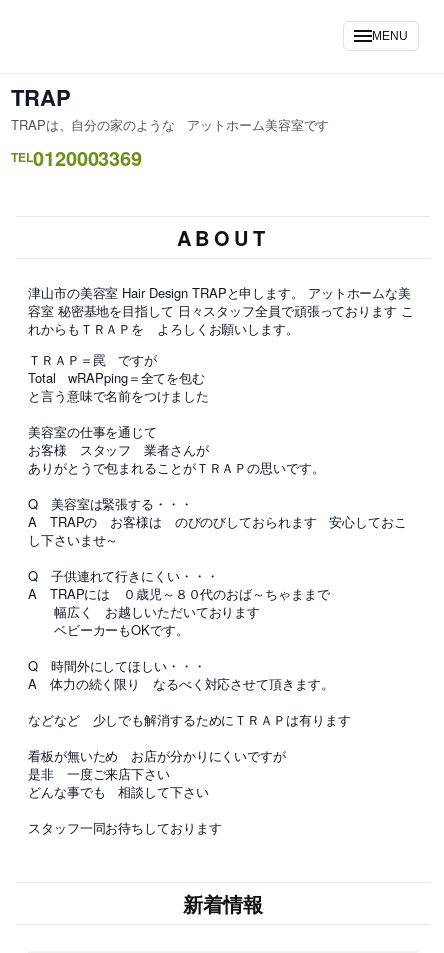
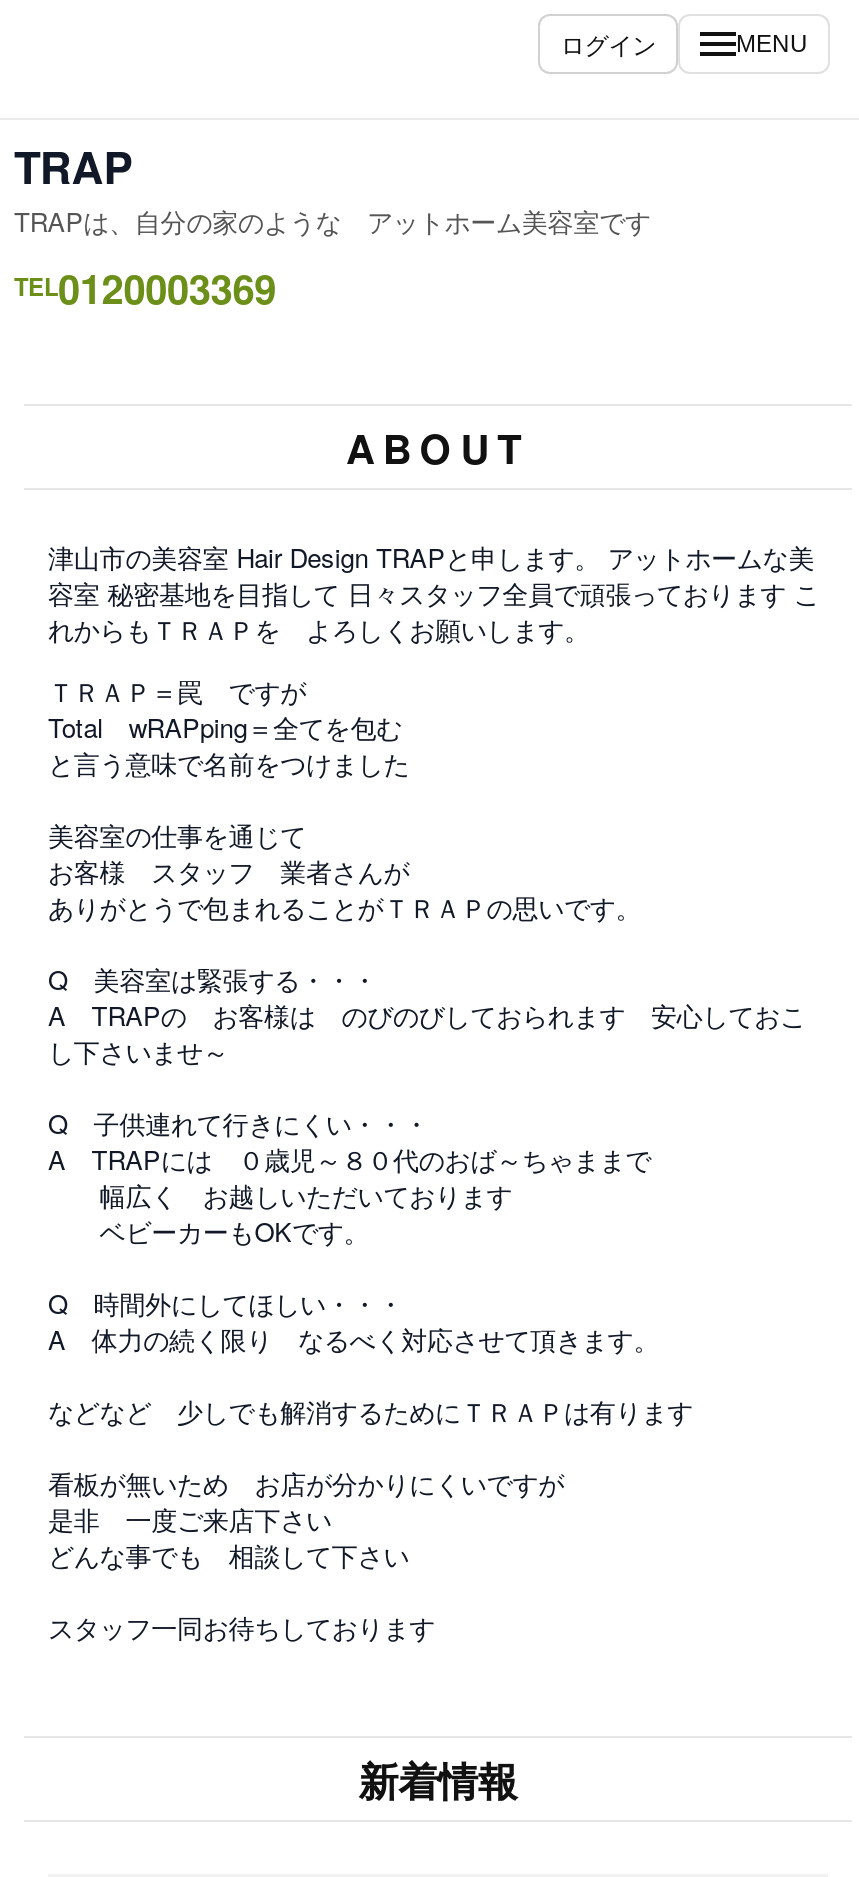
none -> [561,26,656,60] ログイン

